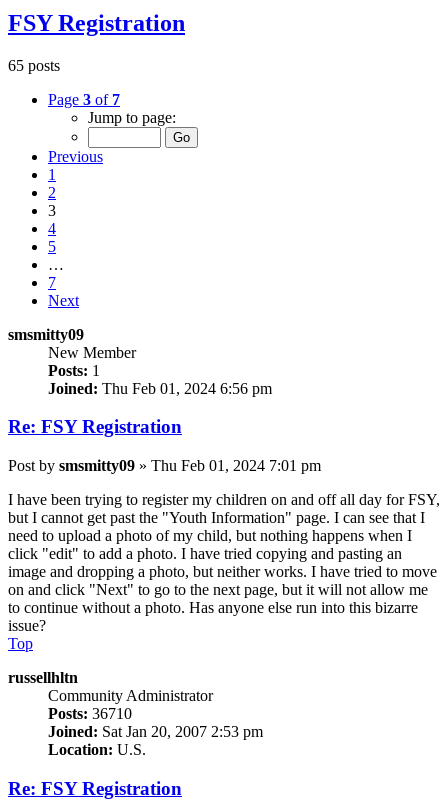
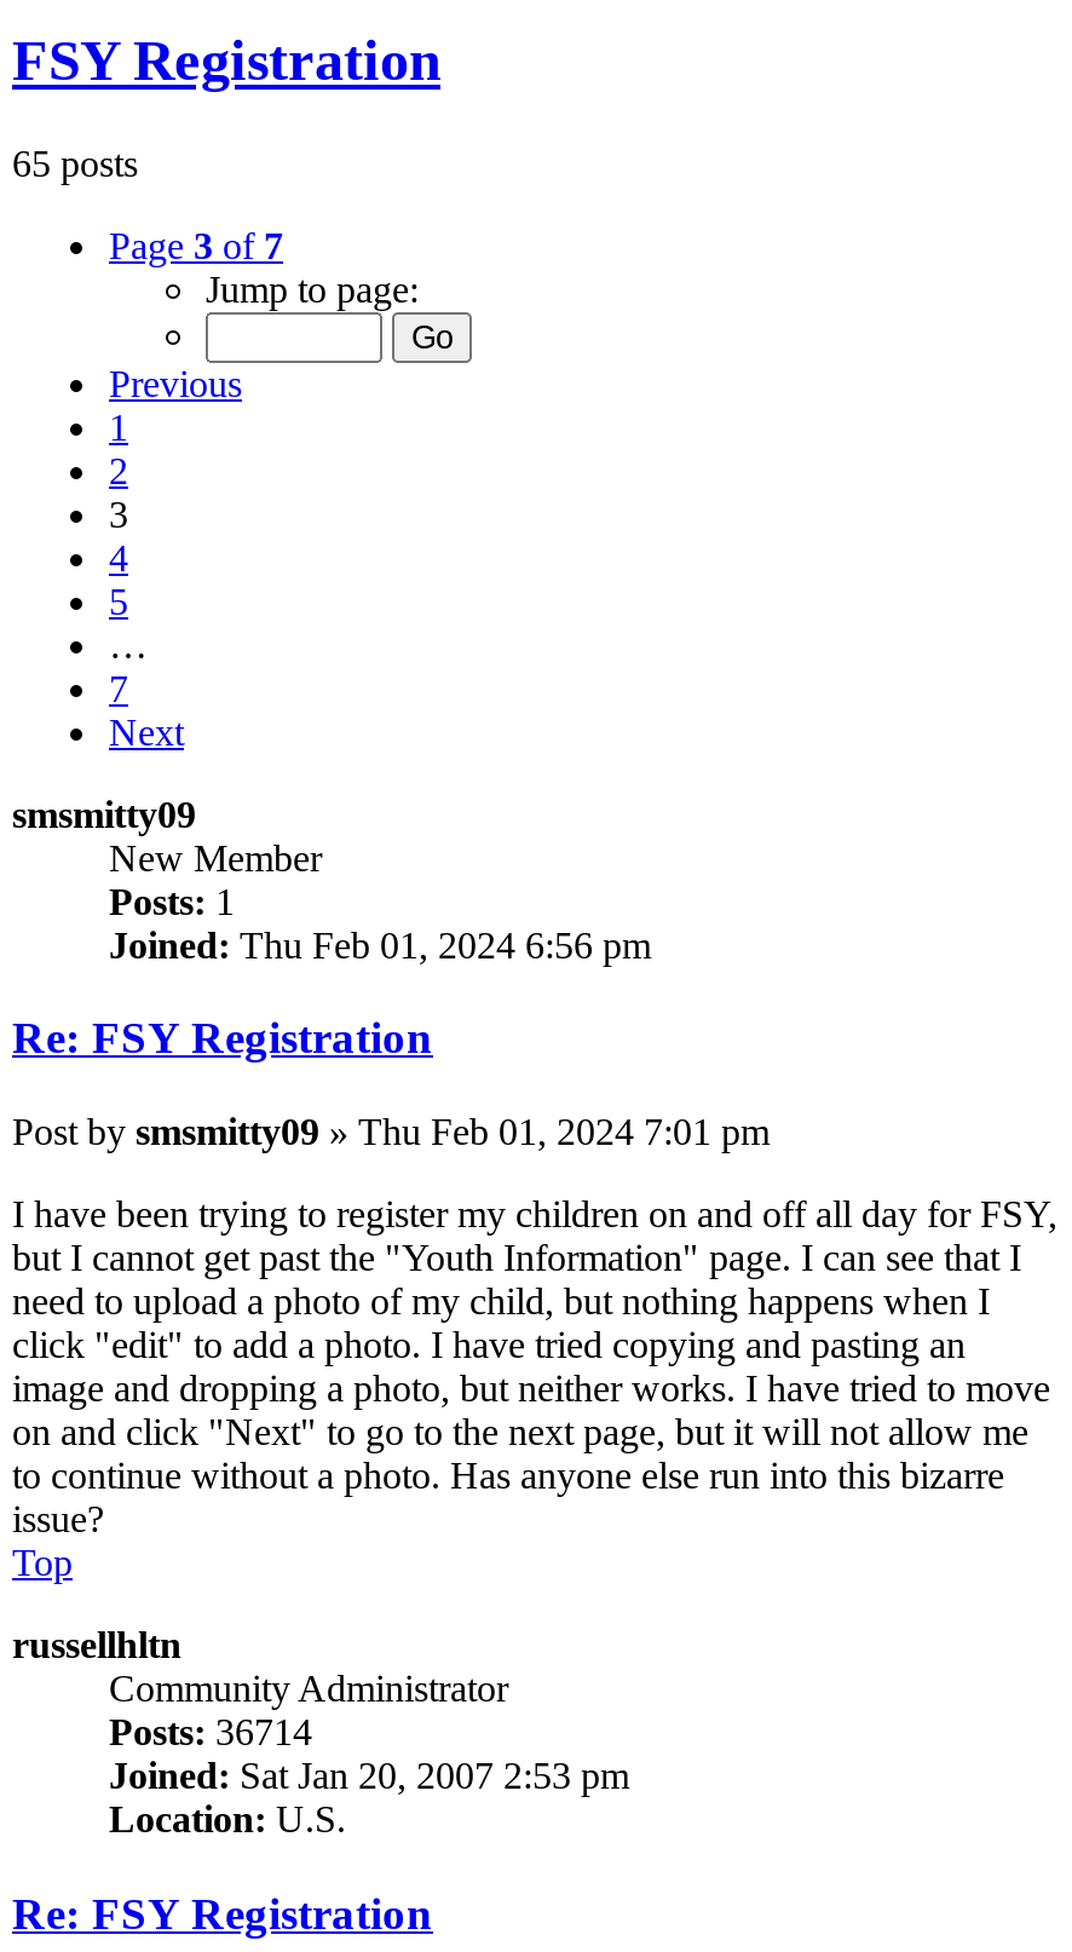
[48,705,132,722] Posts: 36710 -> [109,1711,312,1753] Posts: 36714

